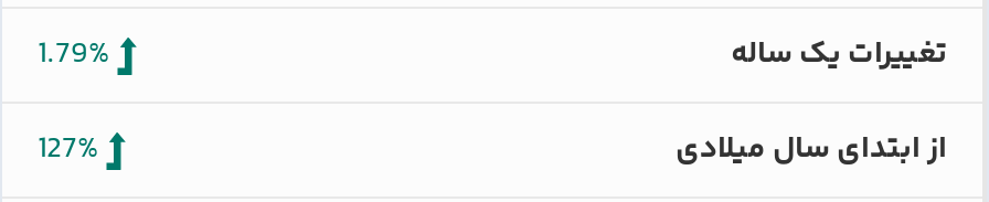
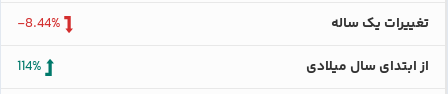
[38,31,110,80] 1.79% -> [17,13,61,35] -8.44%
[38,126,99,175] 127% -> [17,56,42,78] 114%

